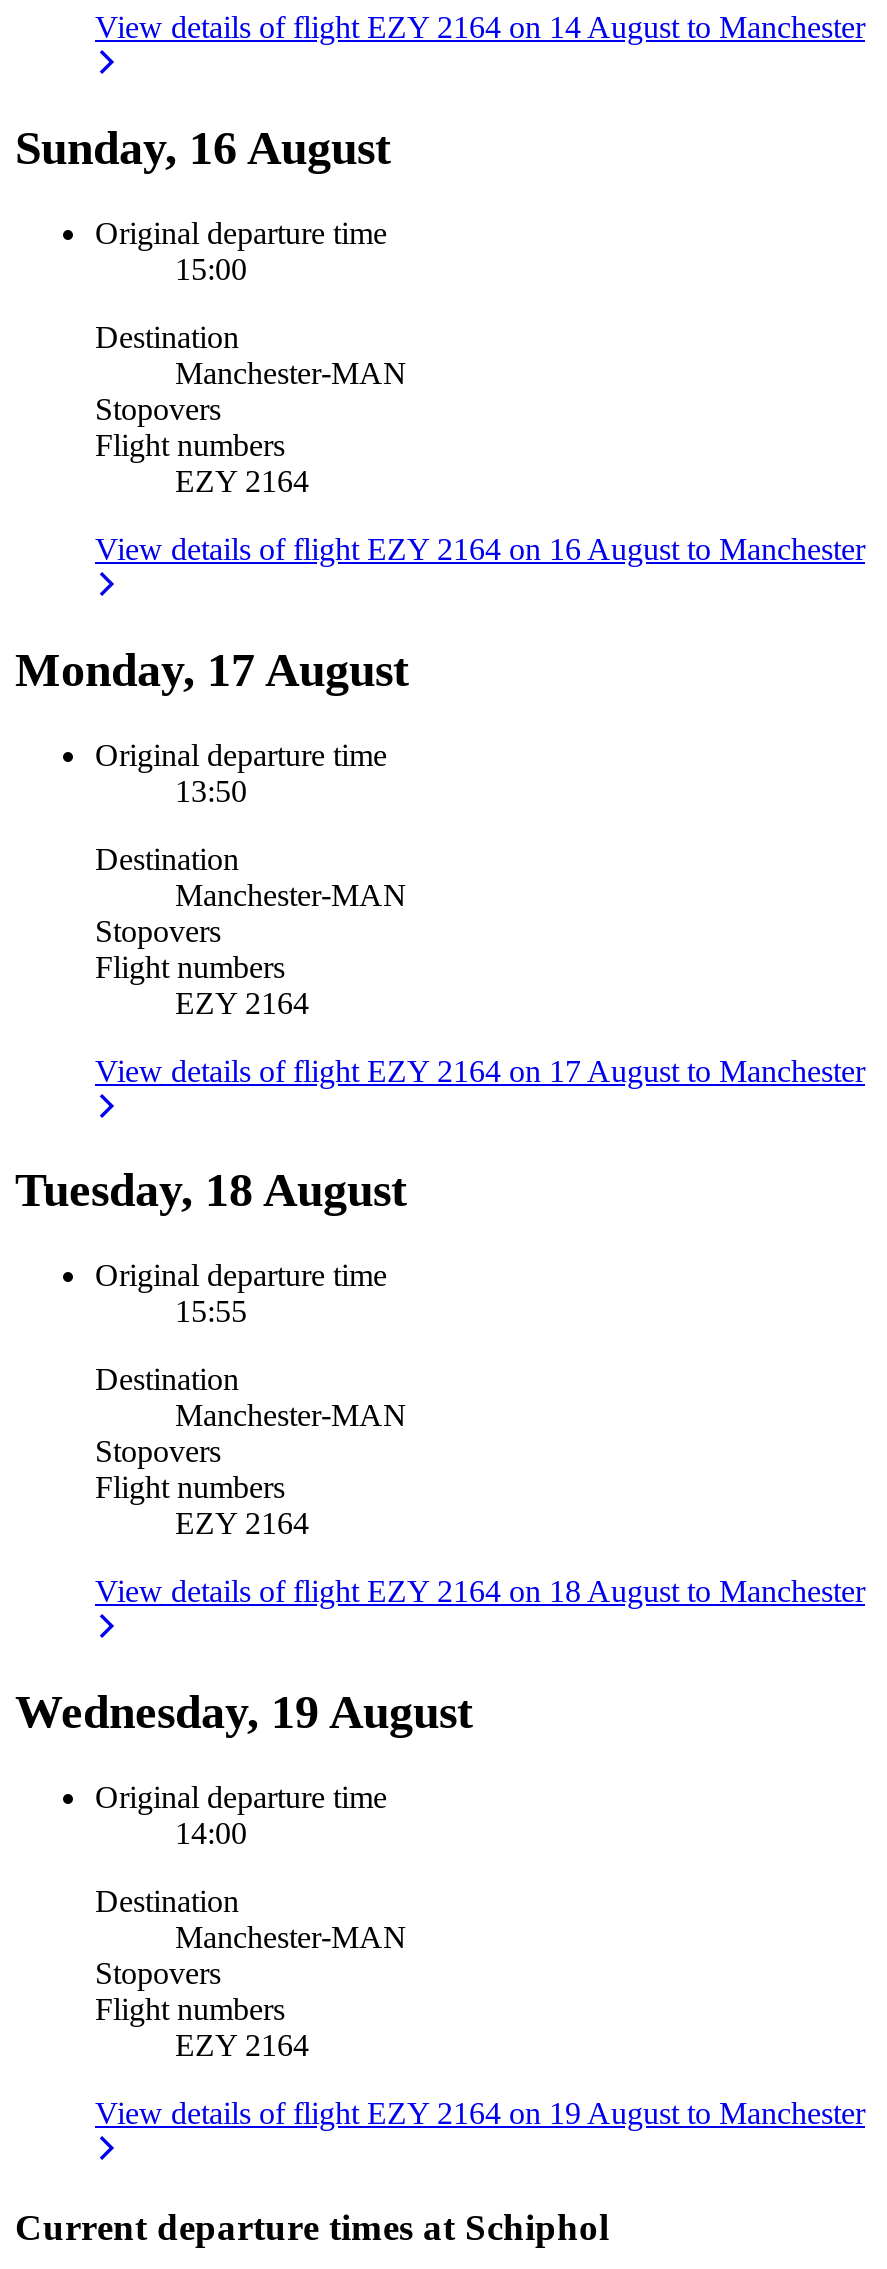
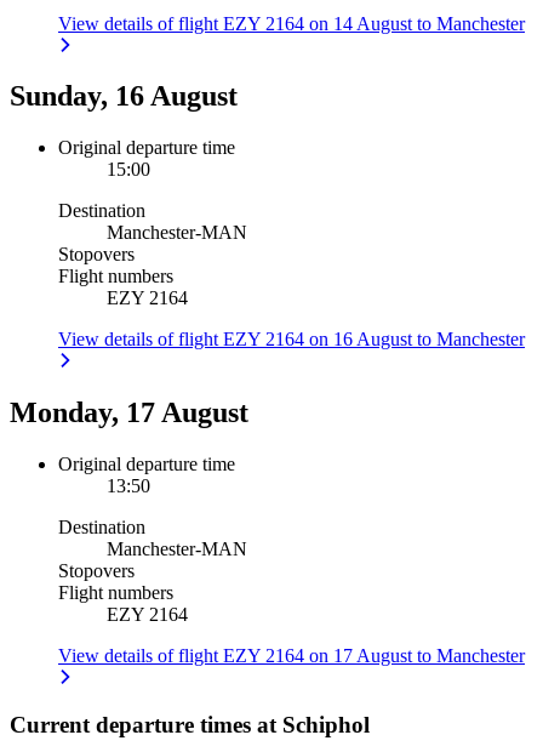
[15,1165,865,2131] Tuesday, 18 August | Original departure time | 15:55 | Destination | Manchester-MAN | Stopovers | Flight numbers | EZY 2164 | View details of flight EZY 2164 on 18 August to Manchester | Wednesday, 19 August | Original departure time | 14:00 | Destination | Manchester-MAN | Stopovers | Flight numbers | EZY 2164 | View details of flight EZY 2164 on 19 August to Manchester -> none

